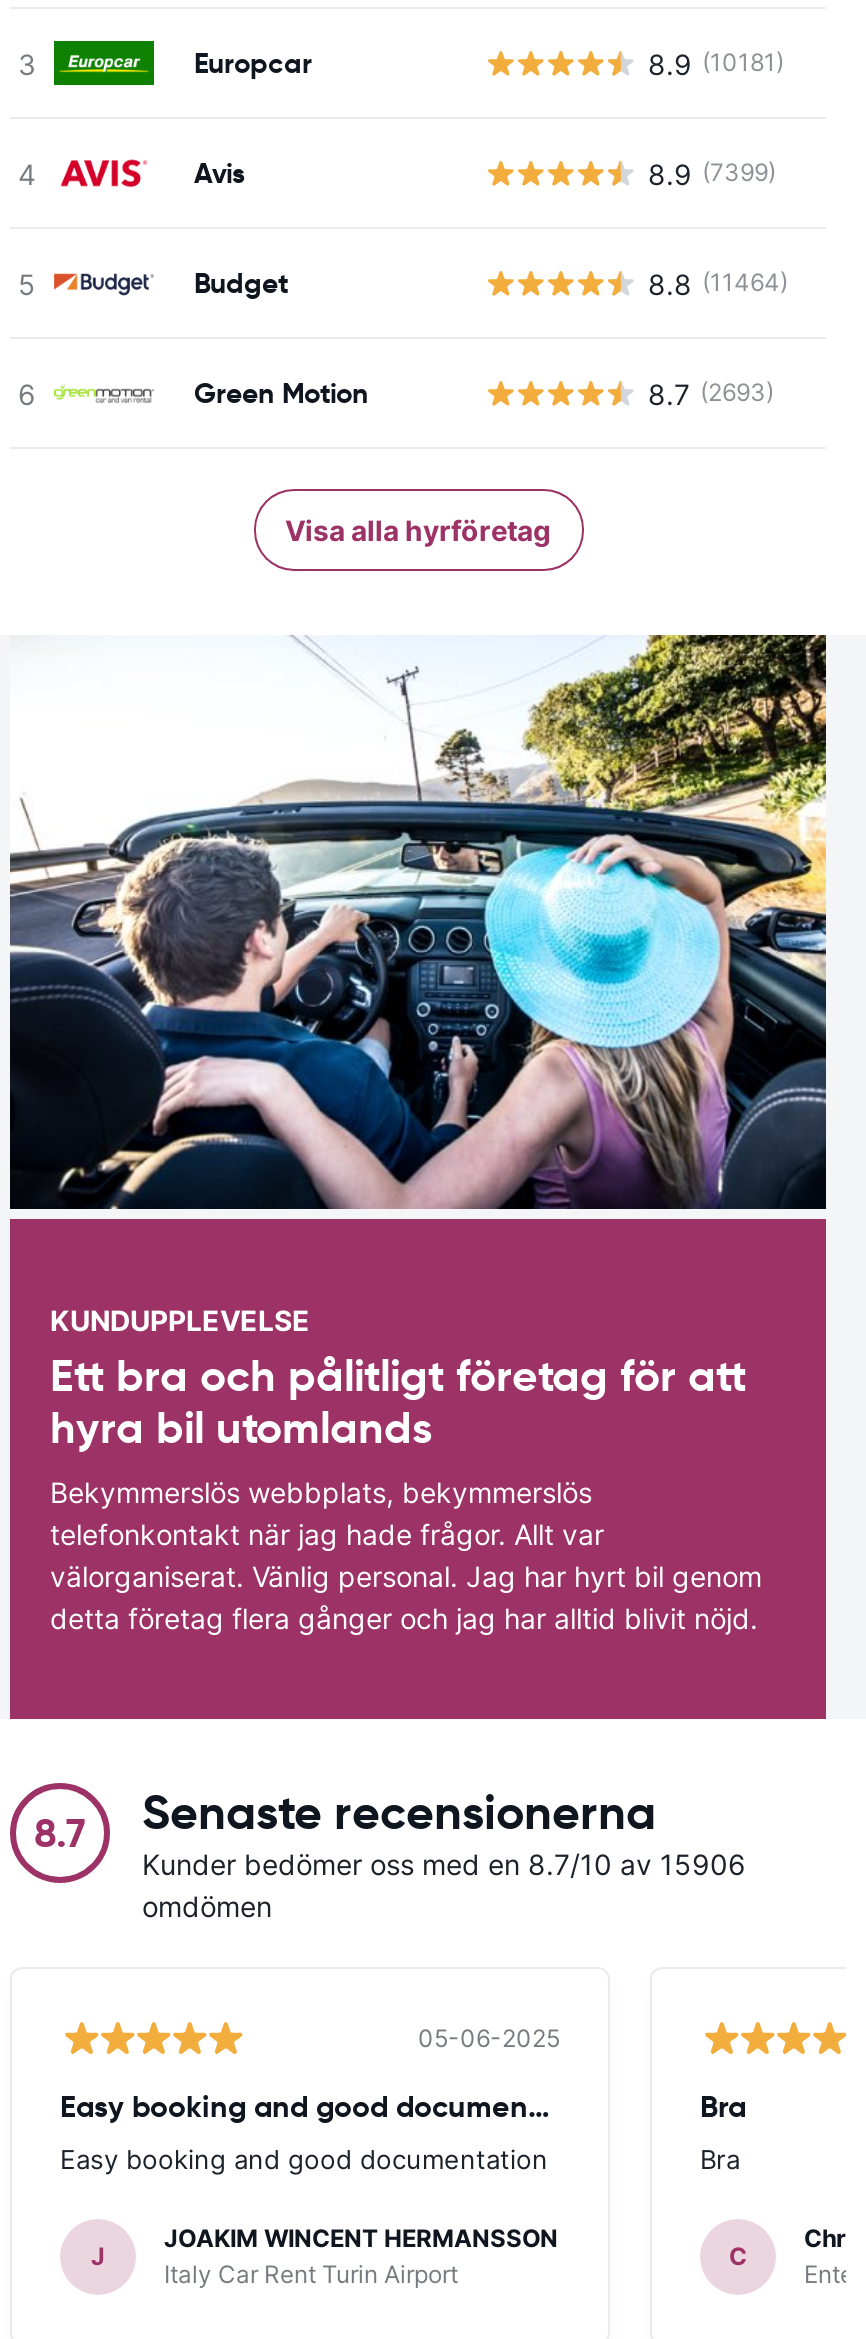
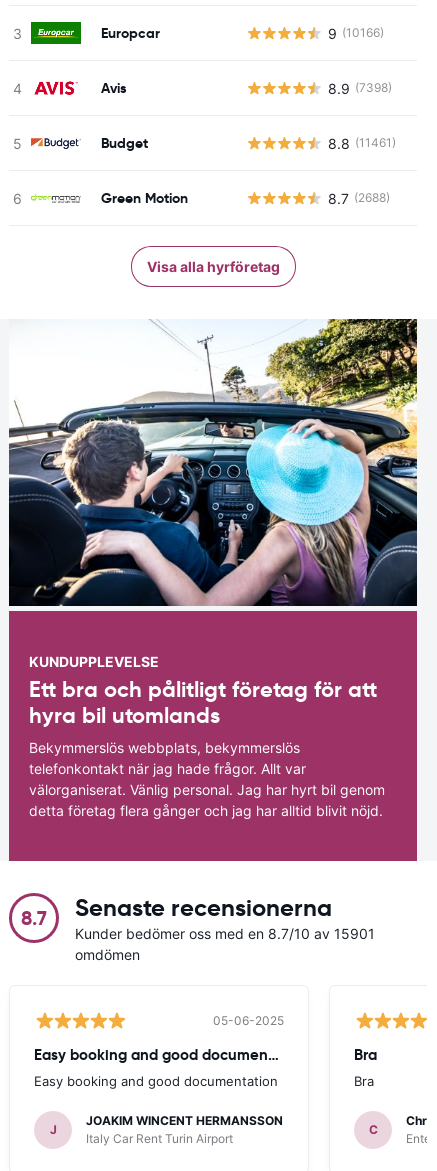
[648,46,784,80] 8.9 (10181) -> [328,24,384,41] 9 (10166)
[648,156,776,190] 8.9 (7399) -> [328,79,392,96] 8.9 (7398)
[648,266,788,300] 8.8 (11464) -> [328,134,396,151] 8.8 (11461)
[648,376,774,410] 8.7 (2693) -> [328,189,390,206] 8.7 (2688)
[142,1847,746,1881] Kunder bedömer oss med en 8.7/10 av 15906 -> [75,925,375,942] Kunder bedömer oss med en 8.7/10 av 15901

